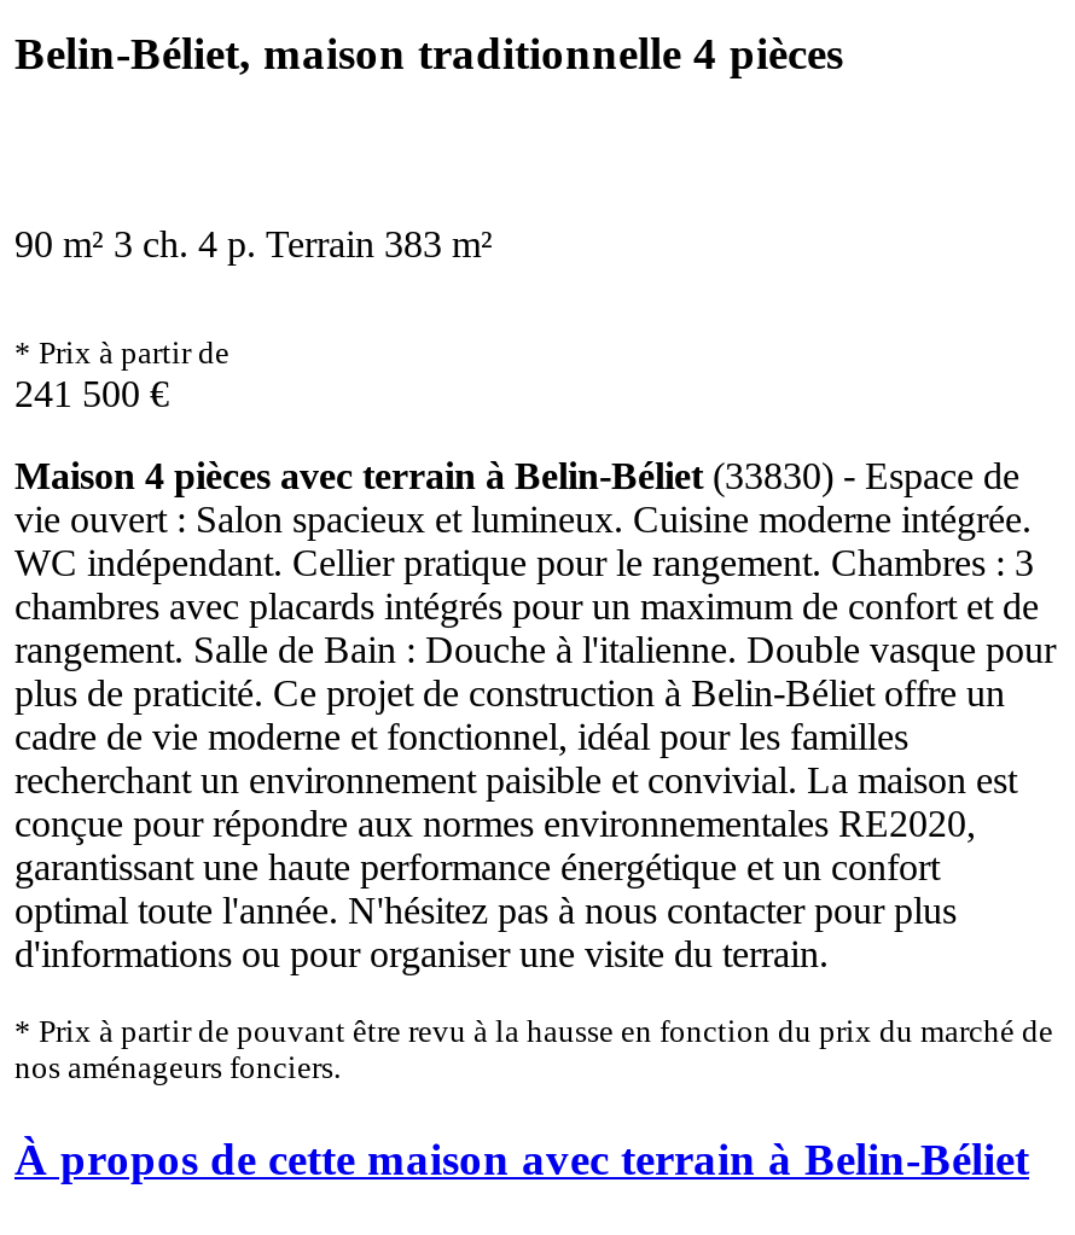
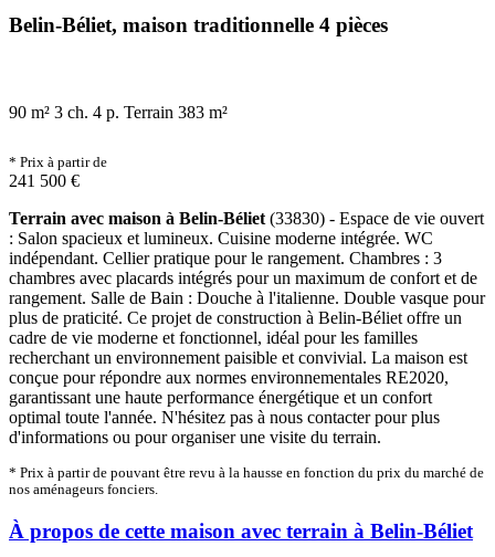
[14,456,1034,584] Maison 4 pièces avec terrain à Belin-Béliet (33830) - Espace de | vie ouvert : Salon spacieux et lumineux. Cuisine moderne intégrée. | WC indépendant. Cellier pratique pour le rangement. Chambres : 3 -> [9,209,484,268] Terrain avec maison à Belin-Béliet (33830) - Espace de vie ouvert | : Salon spacieux et lumineux. Cuisine moderne intégrée. WC | indépendant. Cellier pratique pour le rangement. Chambres : 3

